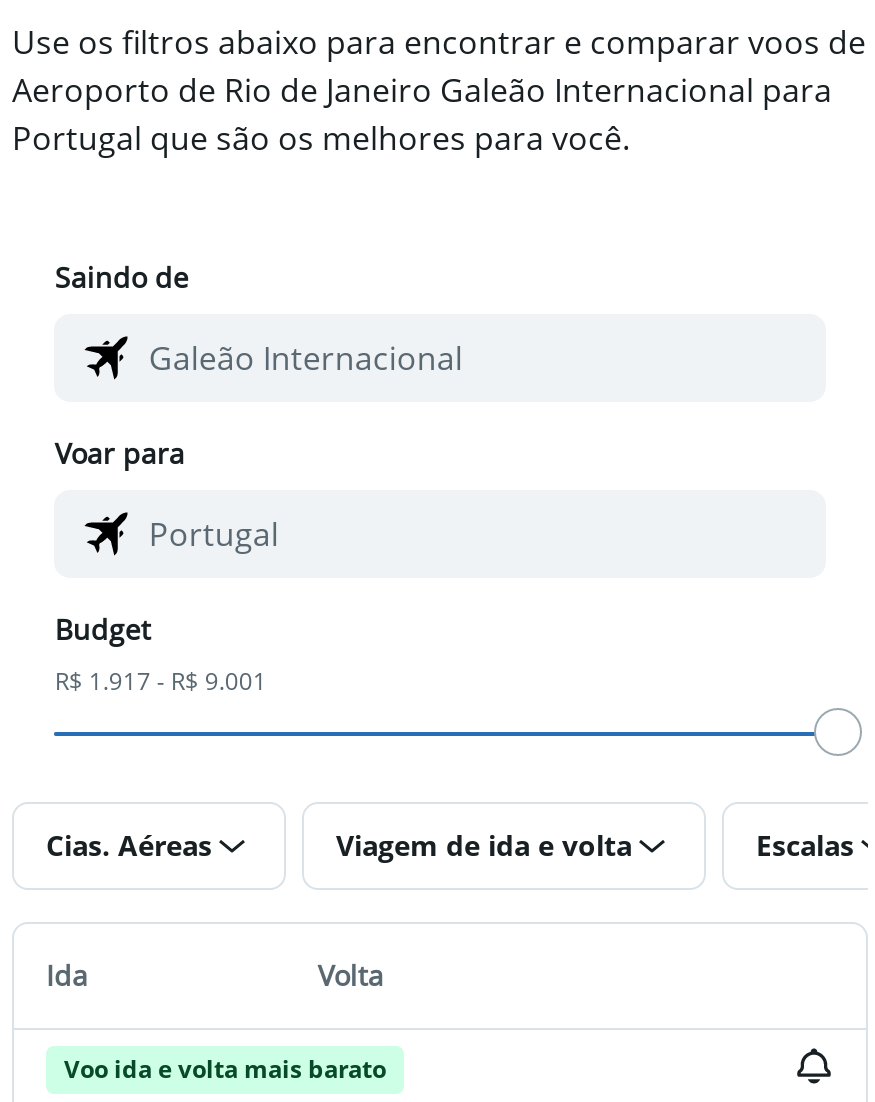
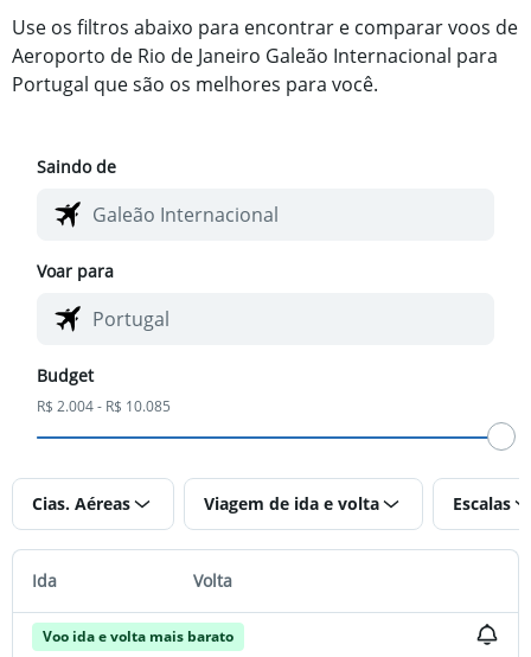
[55,664,267,698] R$ 1.917 - R$ 9.001 -> [37,396,171,416] R$ 2.004 - R$ 10.085

